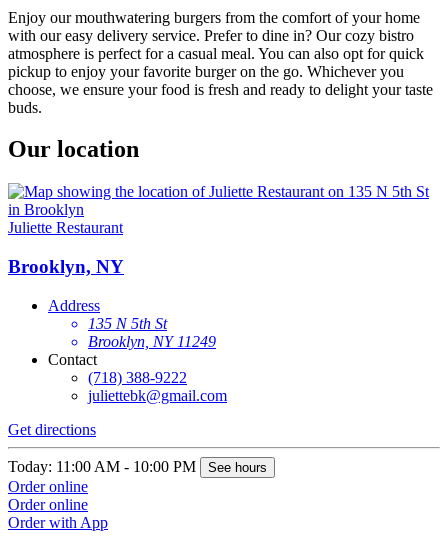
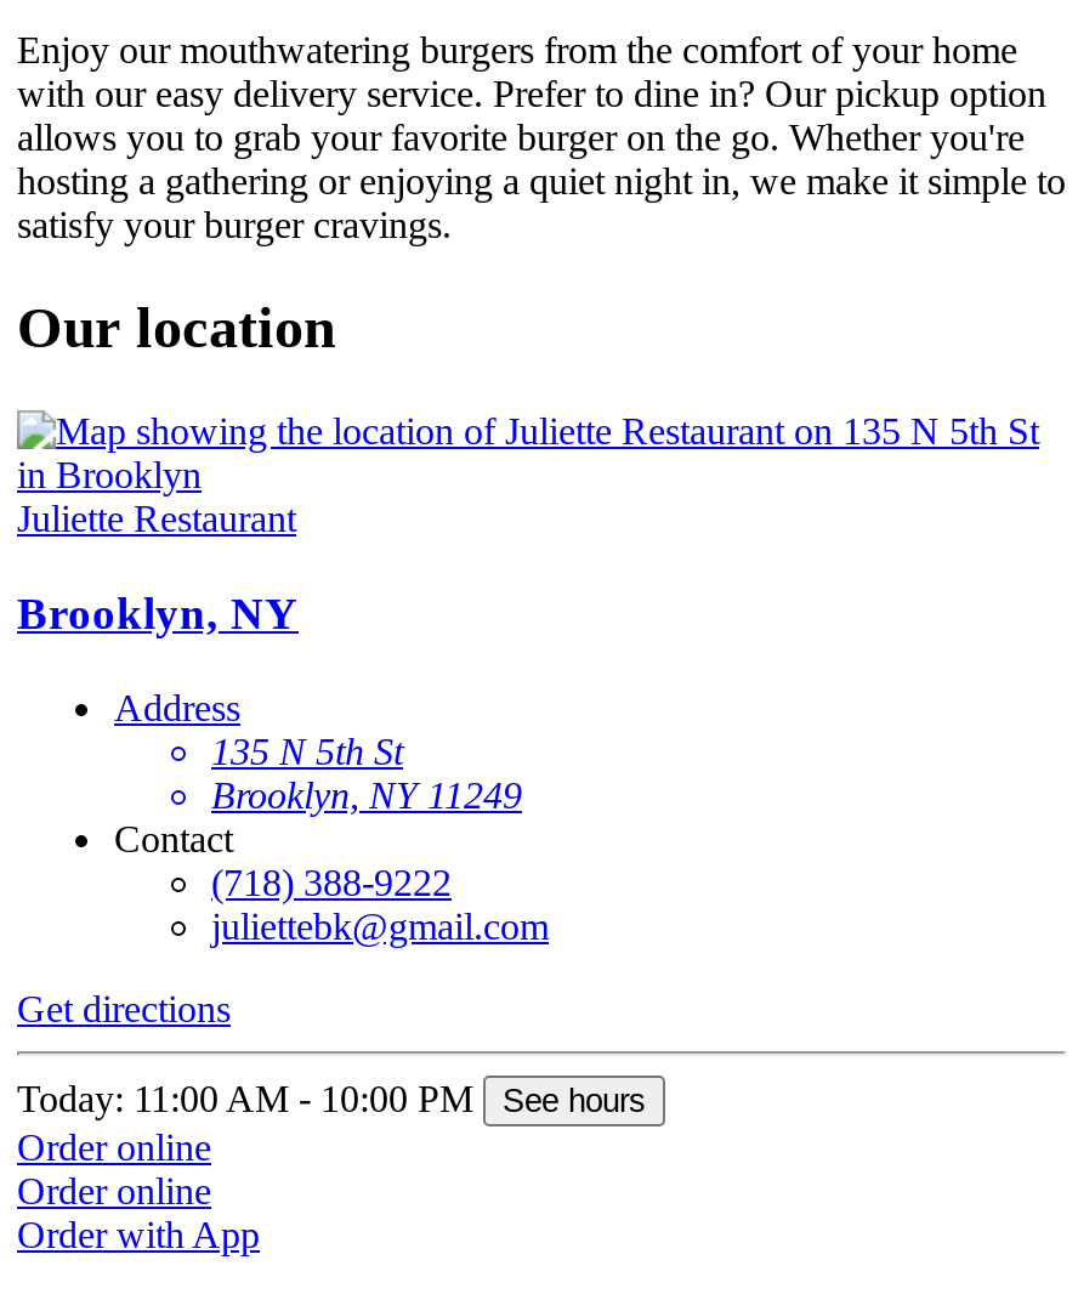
[8,26,433,115] with our easy delivery service. Prefer to dine in? Our cozy bistro | atmosphere is perfect for a casual meal. You can also opt for quick | pickup to enjoy your favorite burger on the go. Whichever you | choose, we ensure your food is fresh and ready to delight your taste | buds. -> [17,74,1066,246] with our easy delivery service. Prefer to dine in? Our pickup option | allows you to grab your favorite burger on the go. Whether you're | hosting a gathering or enjoying a quiet night in, we make it simple to | satisfy your burger cravings.

